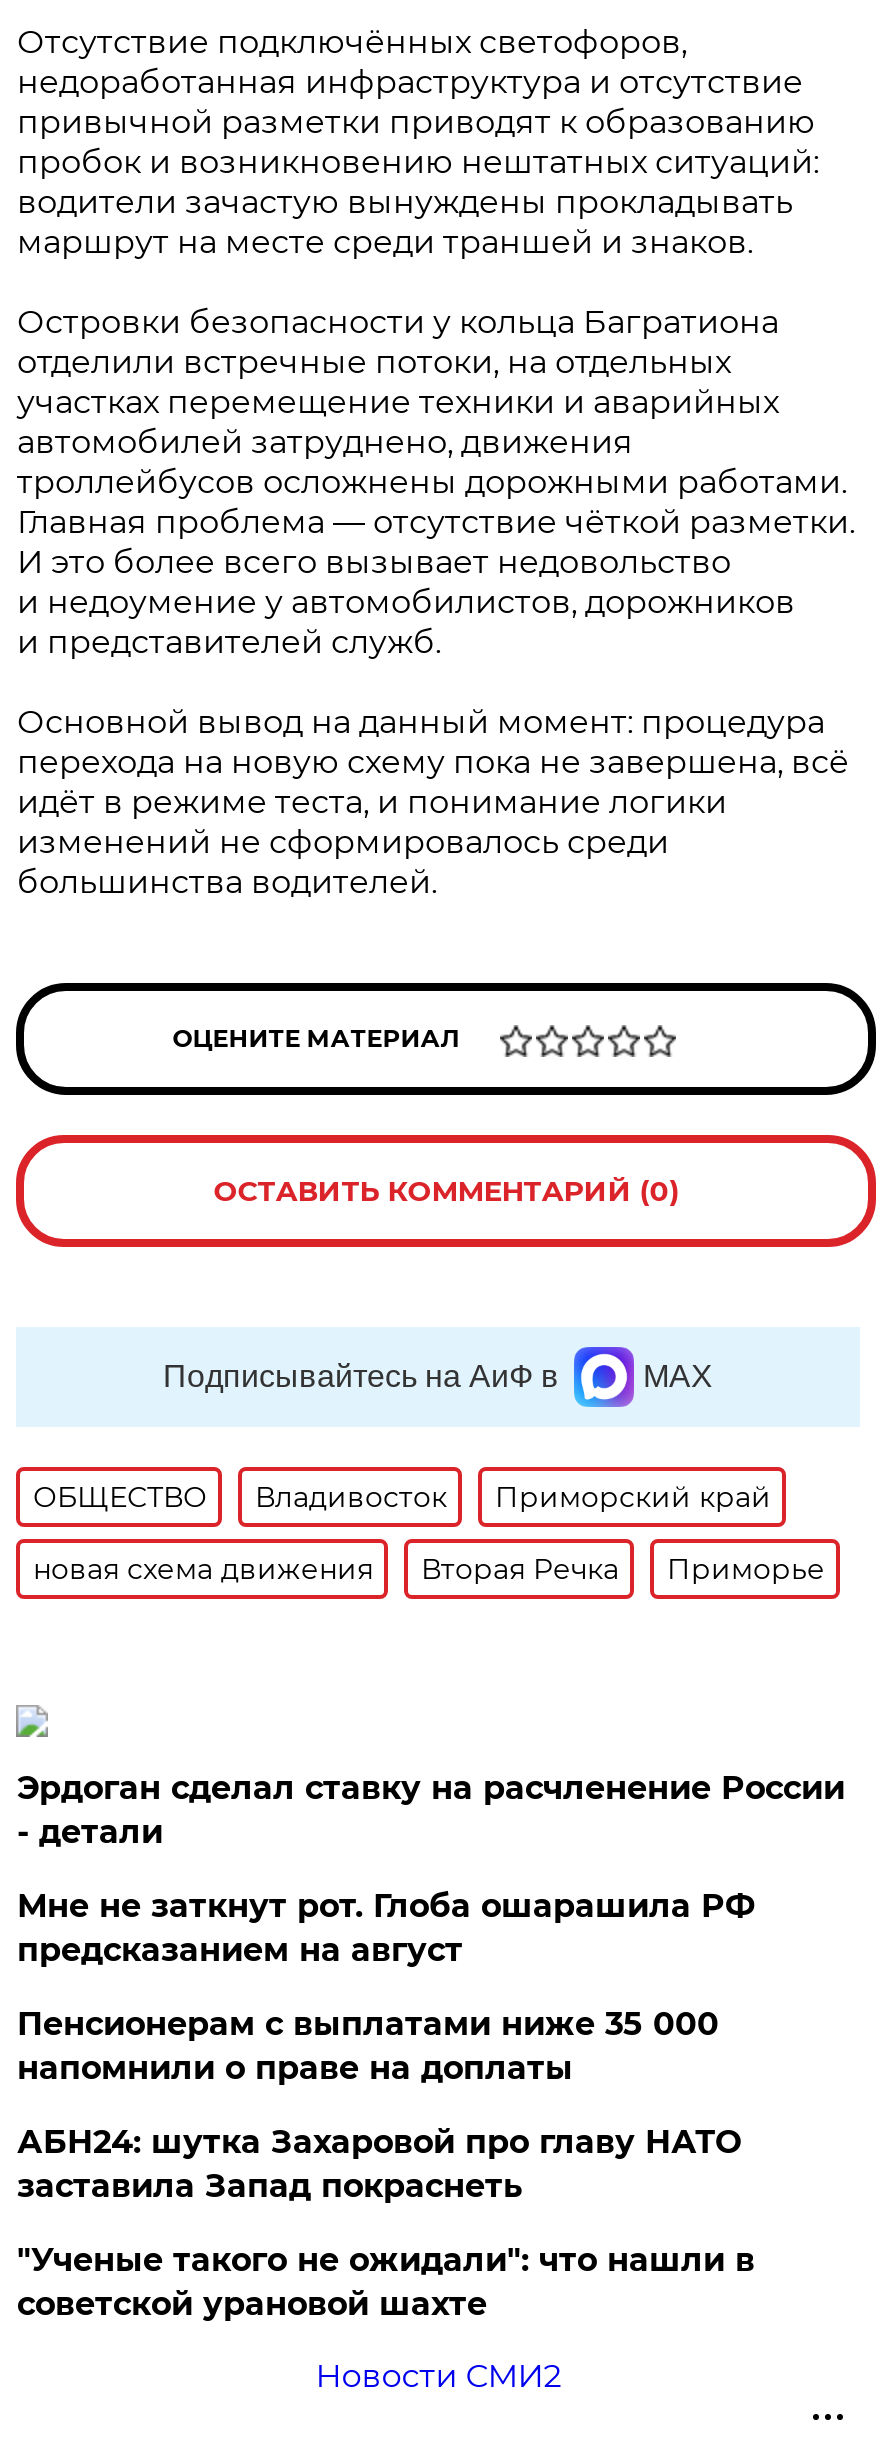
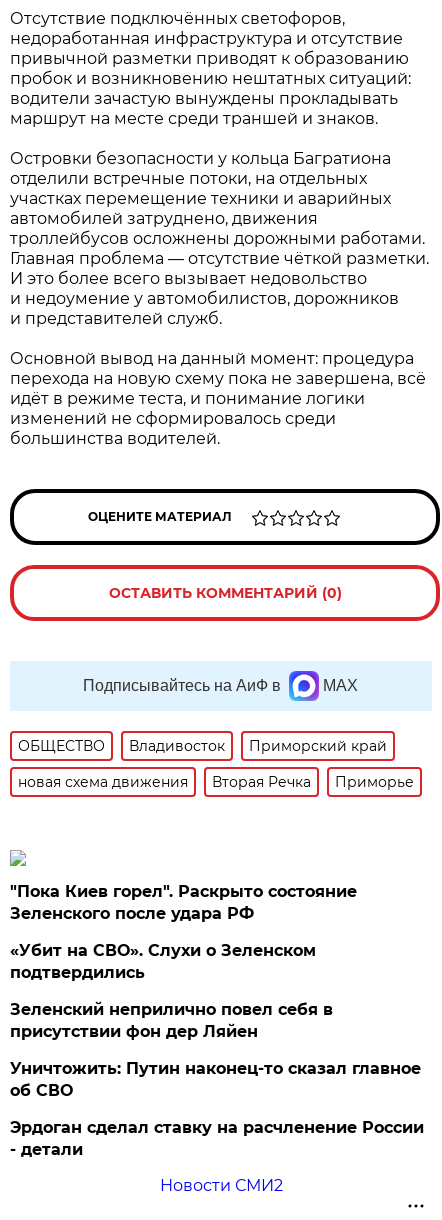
none -> [10,882,421,1100] "Пока Киев горел". Раскрыто состояние | Зеленского после удара РФ | «Убит на СВО». Слухи о Зеленском | подтвердились | Зеленский неприлично повел cебя в | присутствии фон дер Ляйен | Уничтожить: Путин наконец-то сказал главное | об СВО
moved [17,1769,845,1851] -> [10,1118,424,1159]: Эрдоган сделал ставку на расчленение России | - детали
[17,1887,755,2323] Мне не заткнут рот. Глоба ошарашила РФ | предсказанием на август | Пенсионерам с выплатами ниже 35 000 | напомнили о праве на доплаты | АБН24: шутка Захаровой про главу НАТО | заставила Запад покраснеть | "Ученые такого не ожидали": что нашли в | советской урановой шахте -> none

